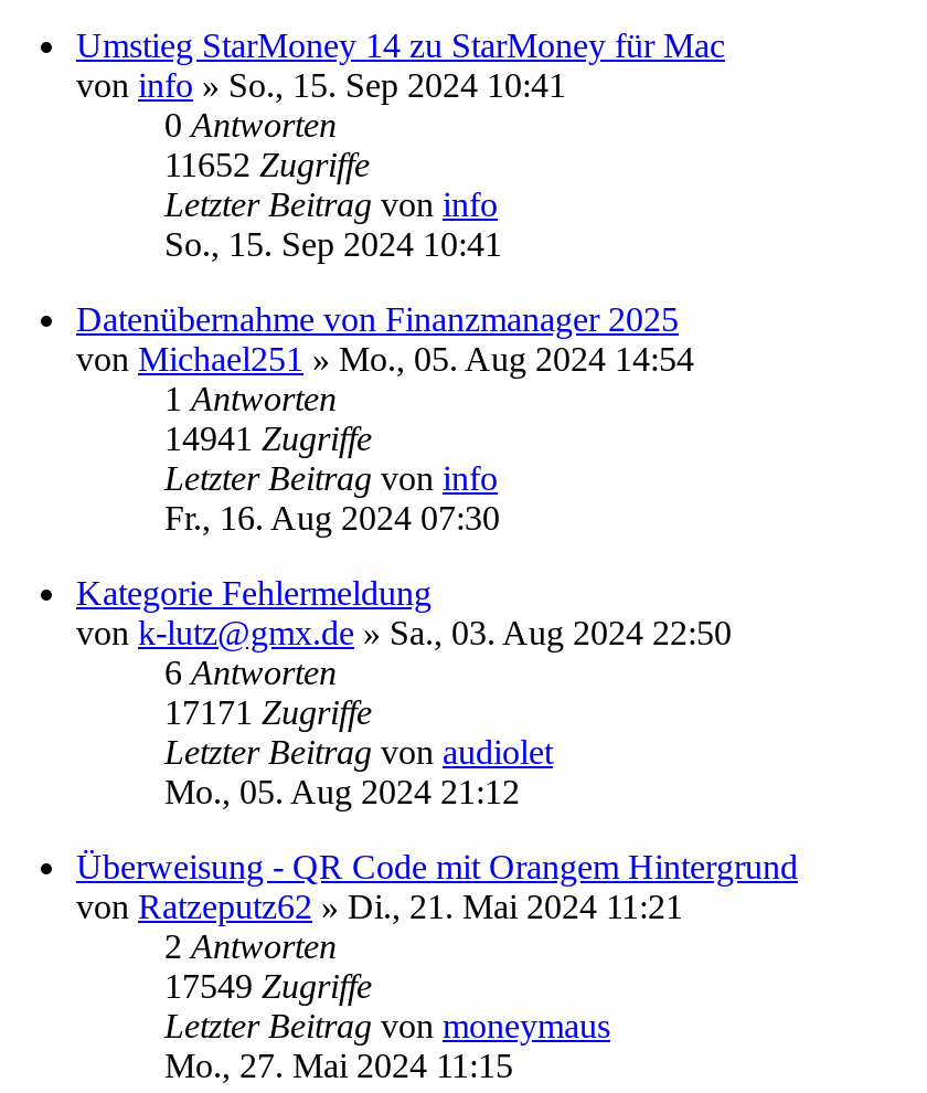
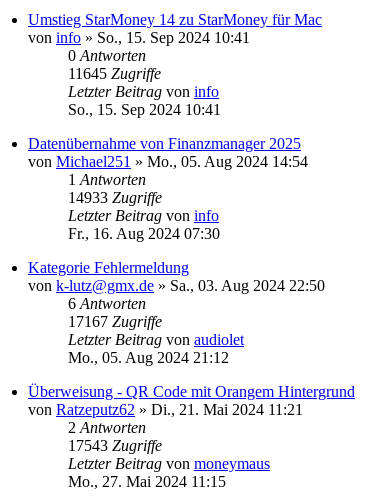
[164,146,370,183] 11652 Zugriffe -> [68,65,161,82] 11645 Zugriffe
[164,419,372,457] 14941 Zugriffe -> [68,189,162,206] 14933 Zugriffe
[164,693,372,731] 17171 Zugriffe -> [68,313,162,330] 17167 Zugriffe
[164,967,372,1004] 17549 Zugriffe -> [68,437,162,454] 17543 Zugriffe

